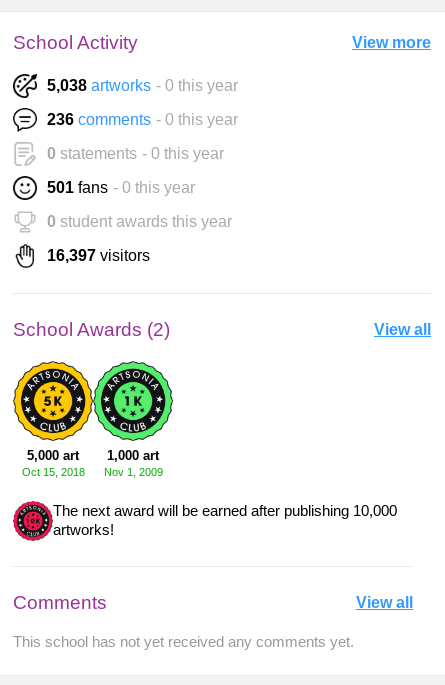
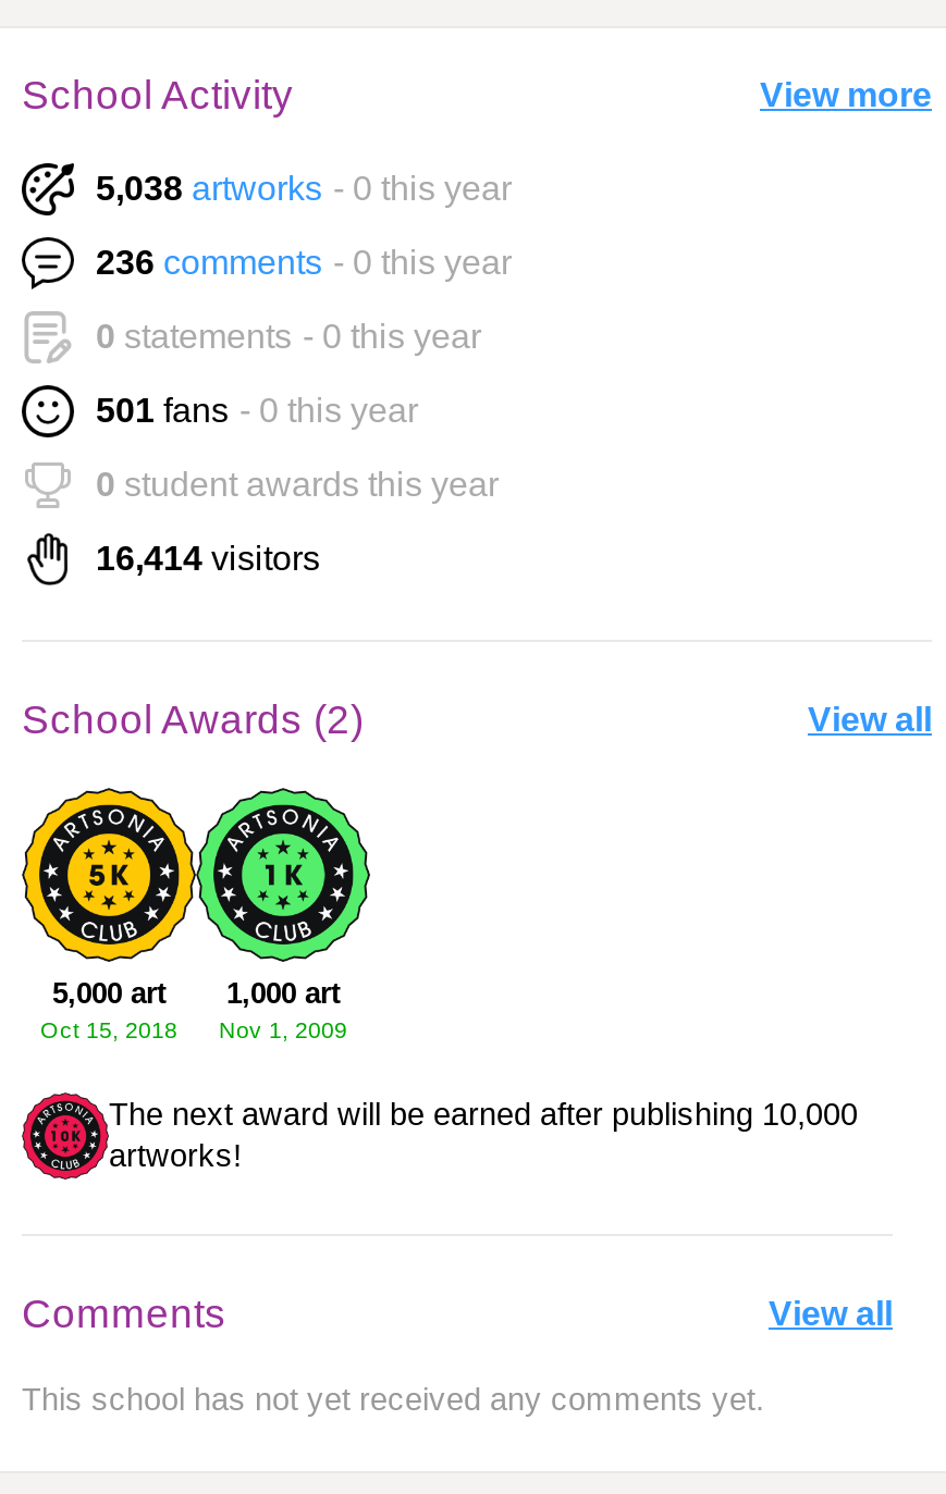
[47,247,150,264] 16,397 visitors -> [96,540,320,577] 16,414 visitors

